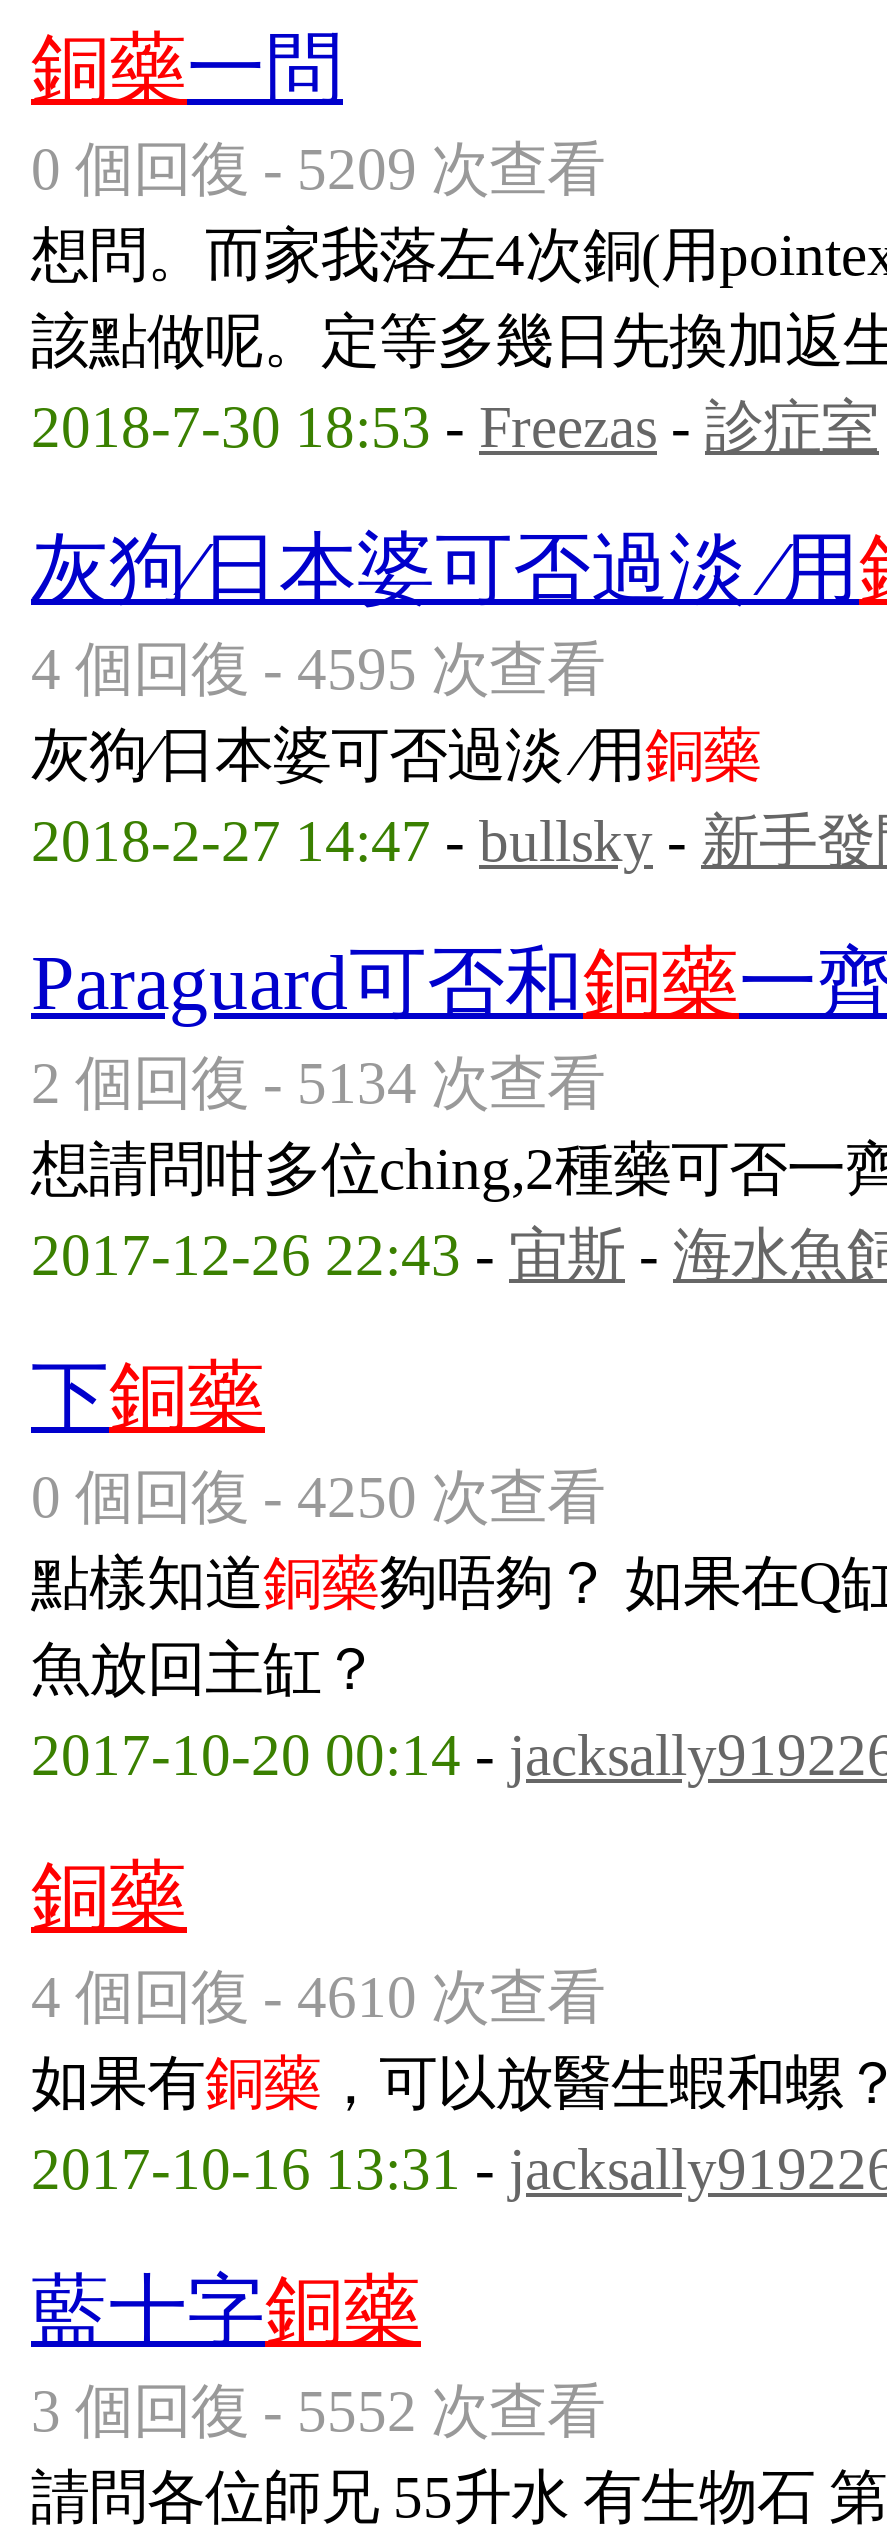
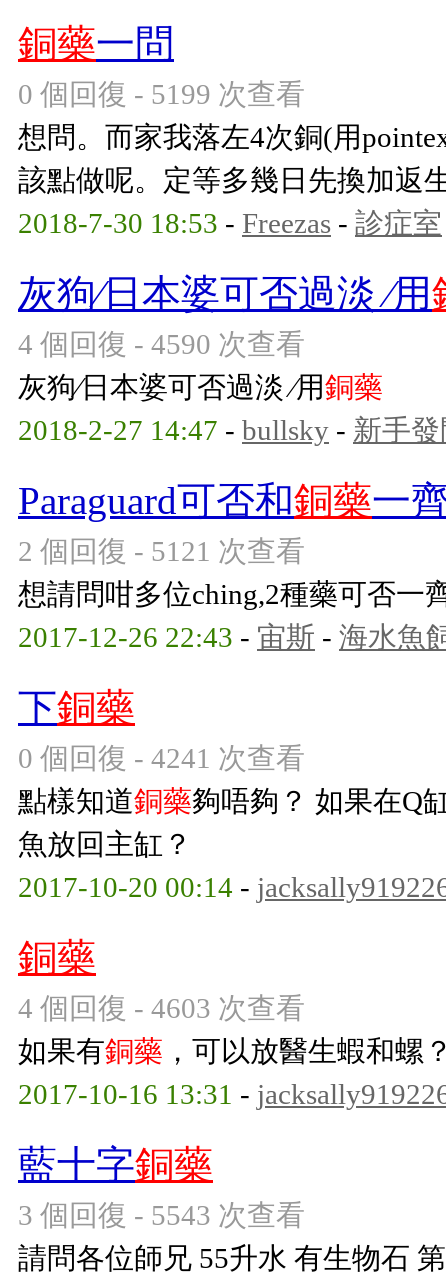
[31,137,605,201] 0 個回復 - 5209 次查看 -> [18,78,305,110] 0 個回復 - 5199 次查看
[31,637,605,701] 4 個回復 - 4595 次查看 -> [18,328,305,360] 4 個回復 - 4590 次查看
[31,1051,605,1115] 2 個回復 - 5134 次查看 -> [18,535,305,567] 2 個回復 - 5121 次查看
[31,1465,605,1529] 0 個回復 - 4250 次查看 -> [18,742,305,774] 0 個回復 - 4241 次查看
[31,1965,605,2029] 4 個回復 - 4610 次查看 -> [18,992,305,1024] 4 個回復 - 4603 次查看
[31,2379,605,2443] 3 個回復 - 5552 次查看 -> [18,1199,305,1231] 3 個回復 - 5543 次查看

